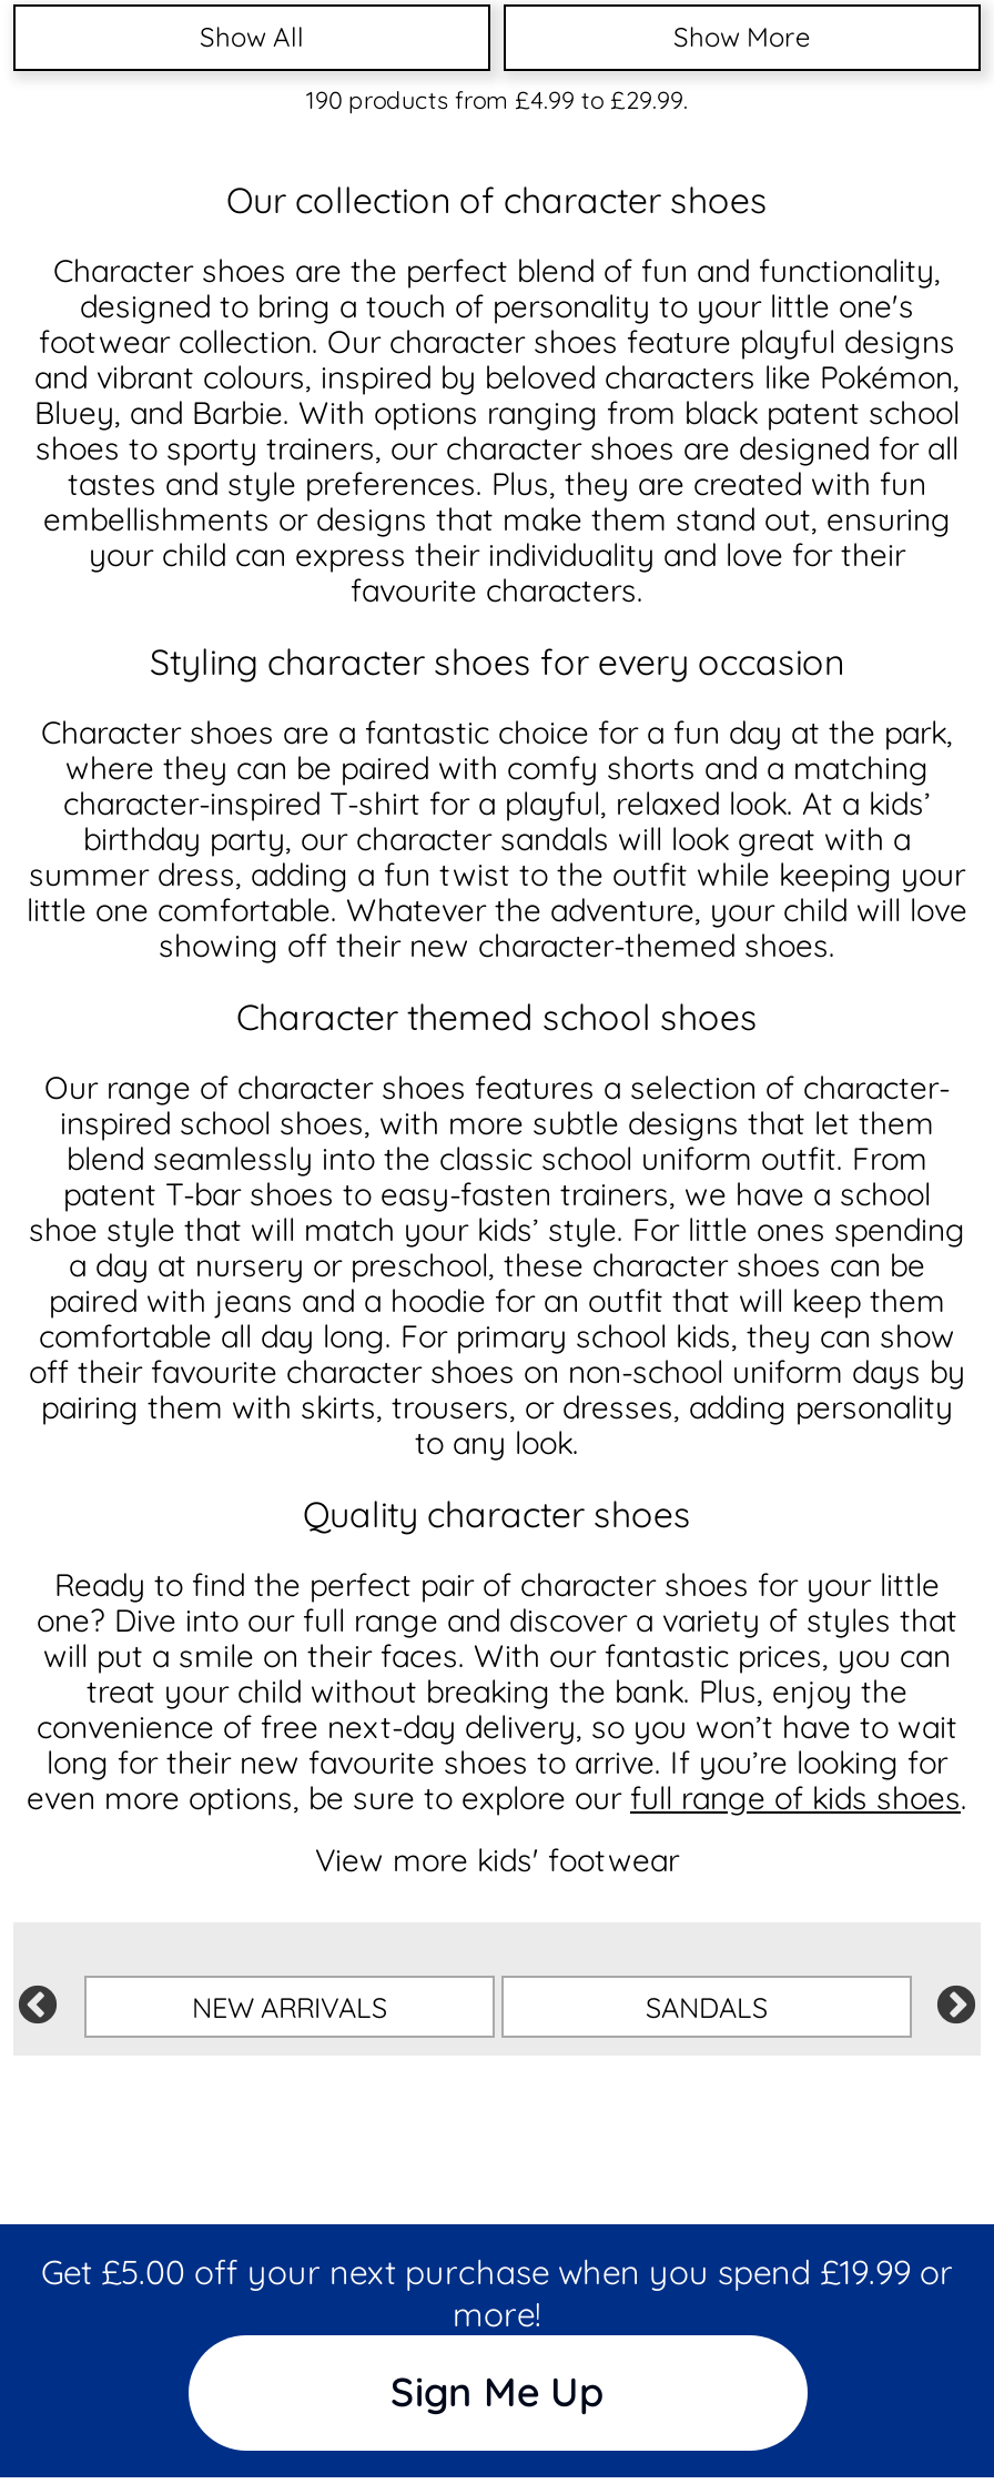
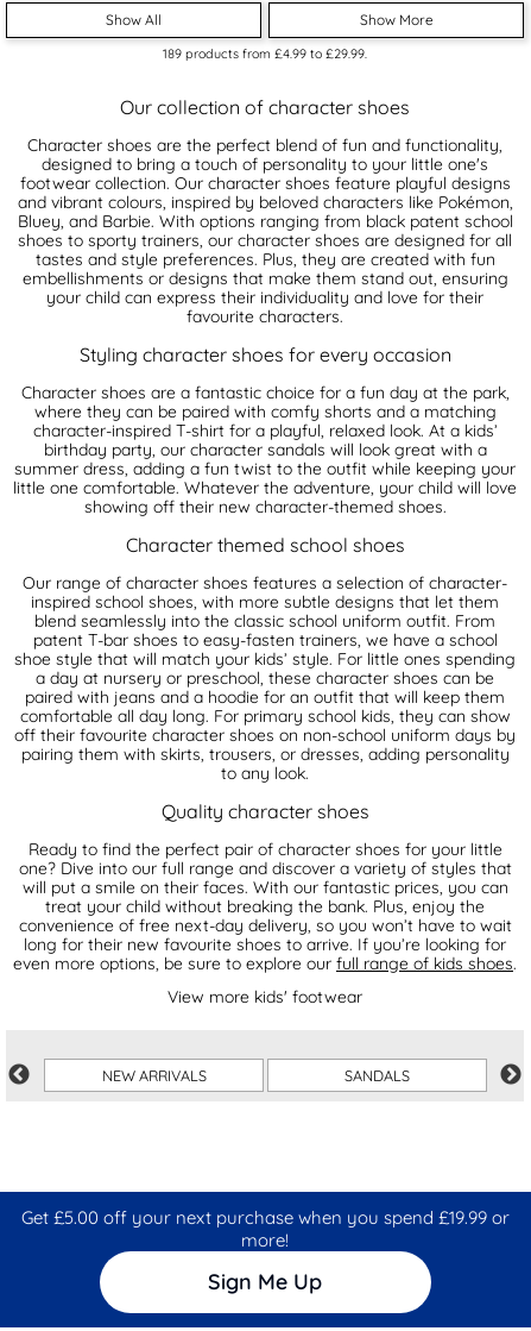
[306,84,683,115] 190 products from £4.99 to £29.99 -> [163,45,365,62] 189 products from £4.99 to £29.99

